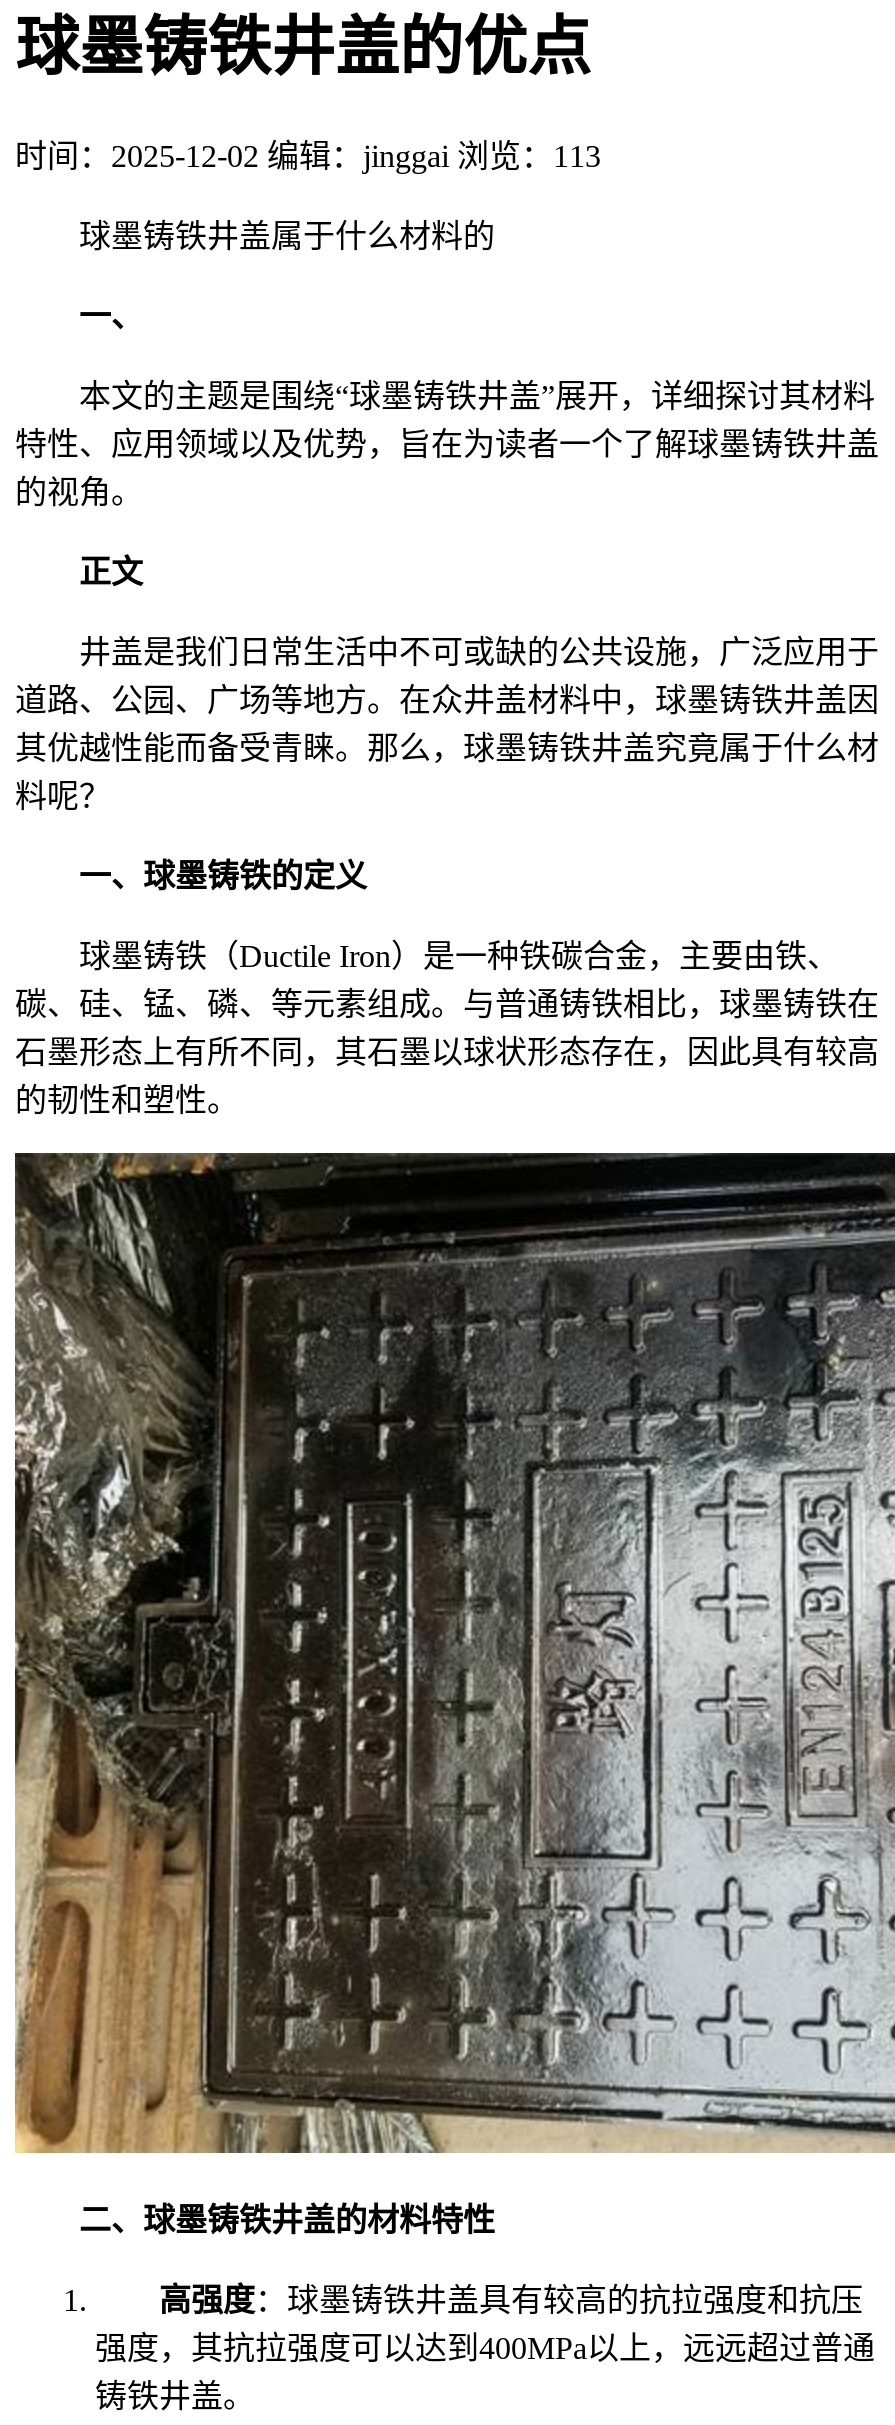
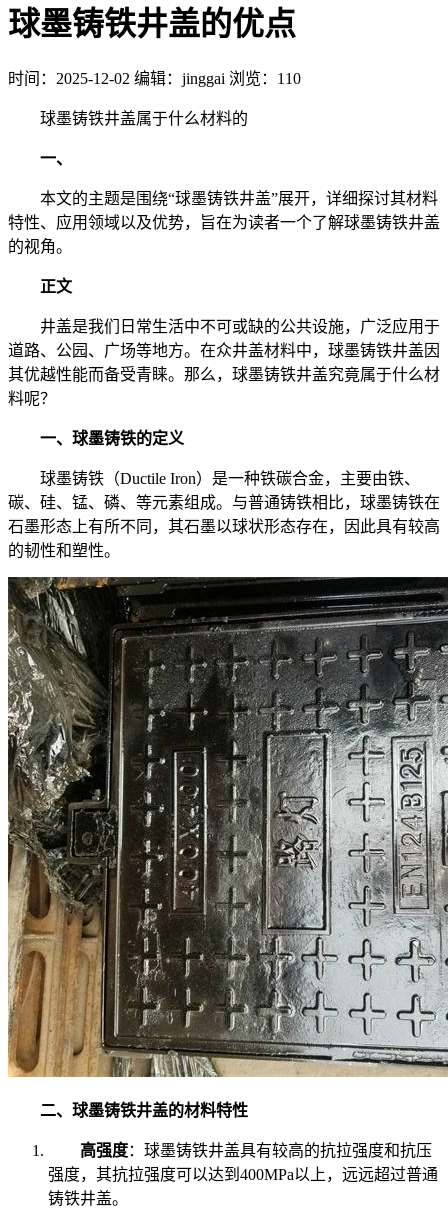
[15,140,601,174] 时间：2025-12-02 编辑：jinggai 浏览：113 -> [8,70,301,87] 时间：2025-12-02 编辑：jinggai 浏览：110

